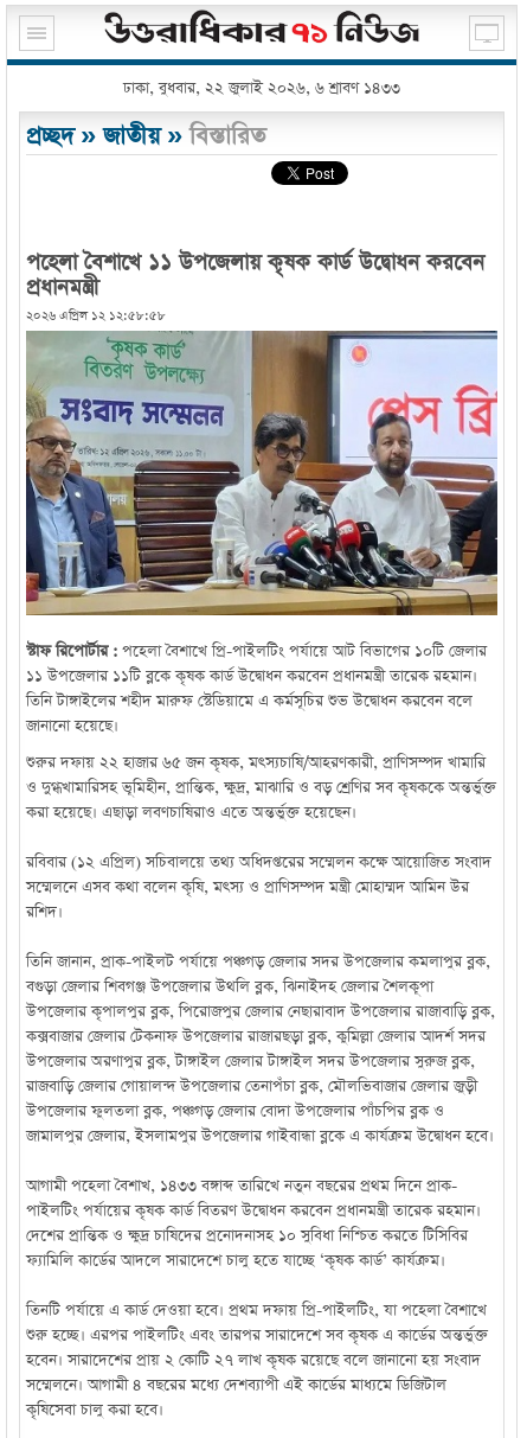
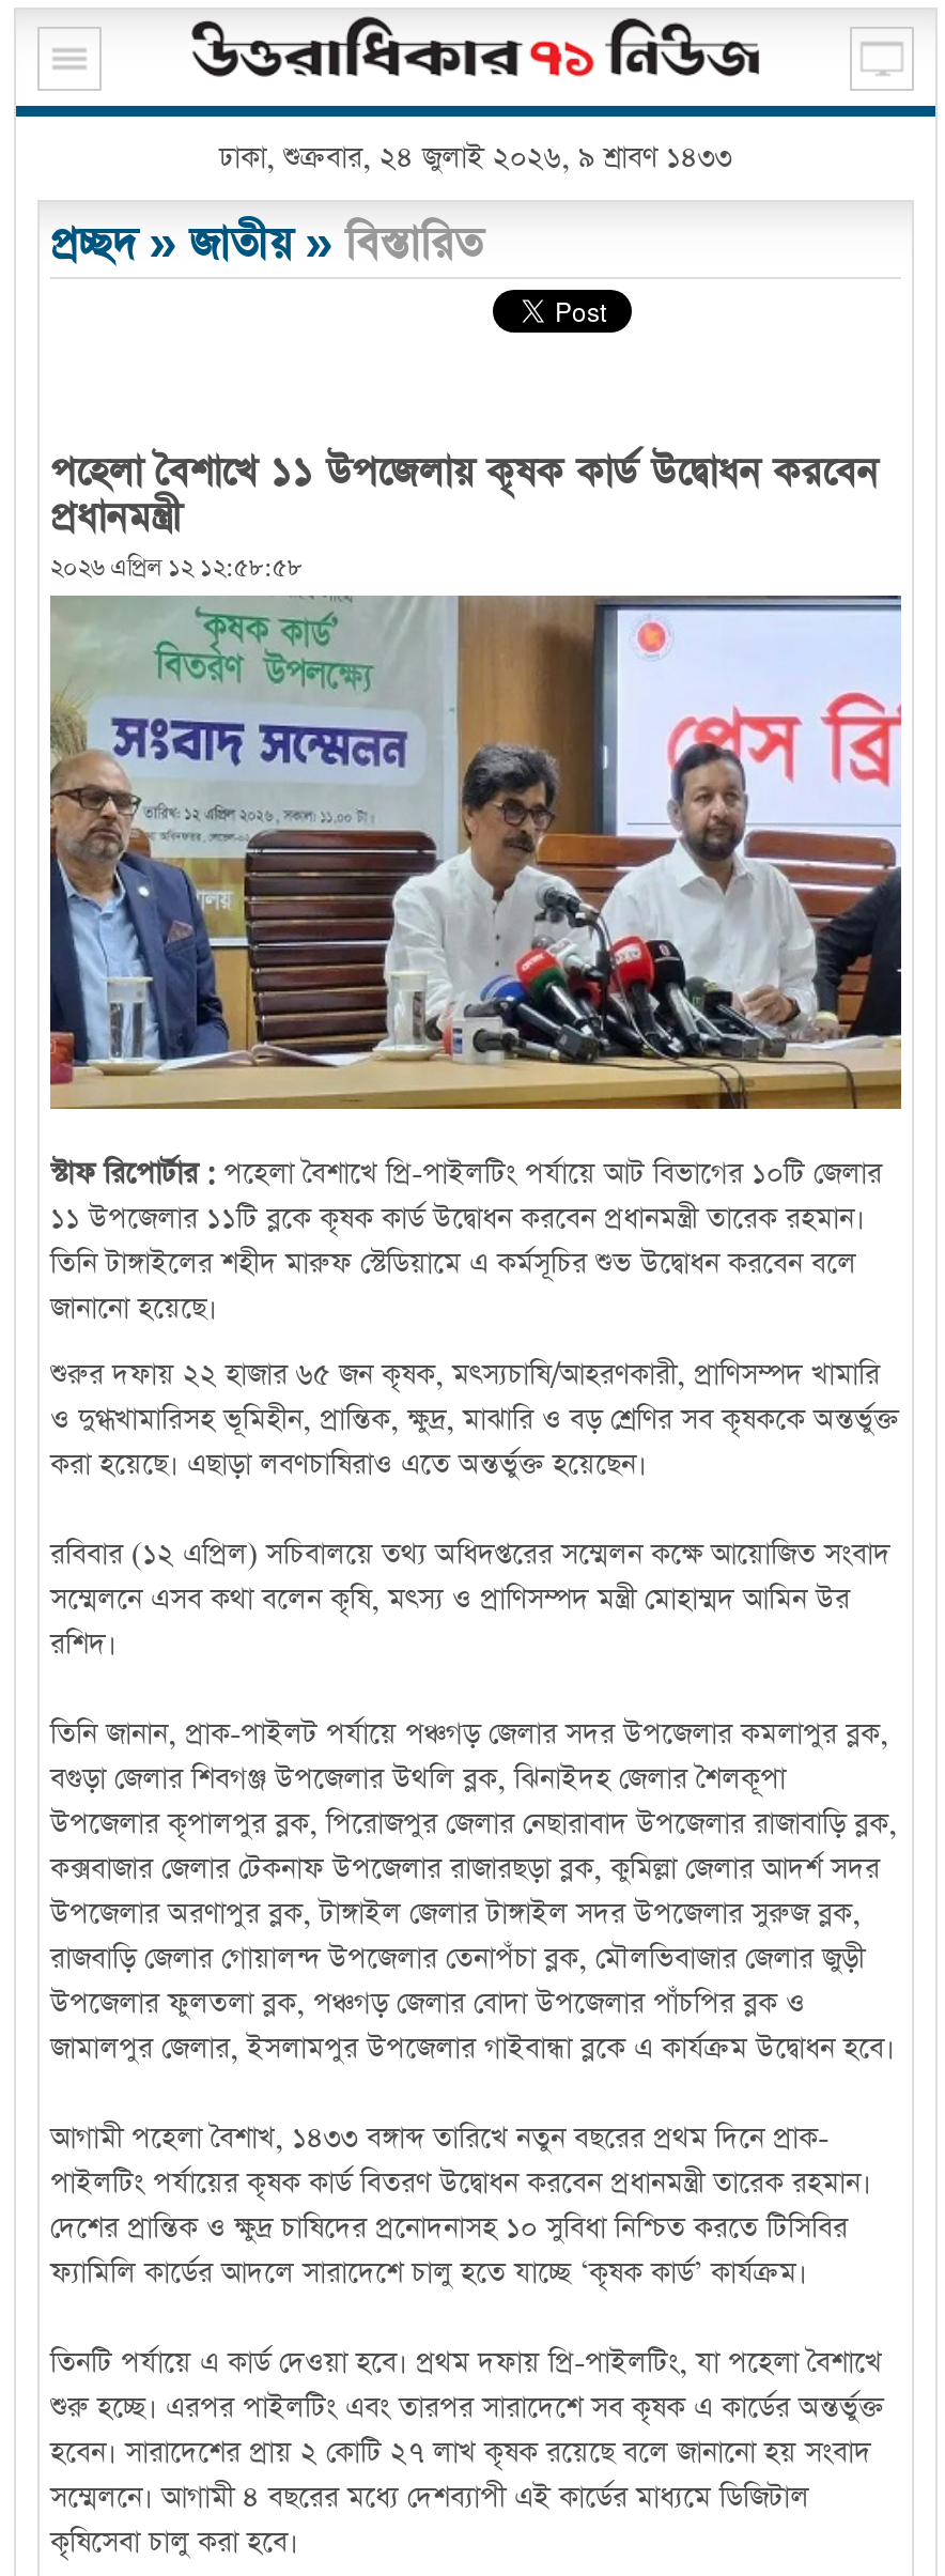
[123,77,400,100] ঢাকা, বুধবার, ২২ জুলাই ২০২৬, ৬ শ্রাবণ ১৪৩৩ -> [219,138,732,179] ঢাকা, শুক্রবার, ২৪ জুলাই ২০২৬, ৯ শ্রাবণ ১৪৩৩

